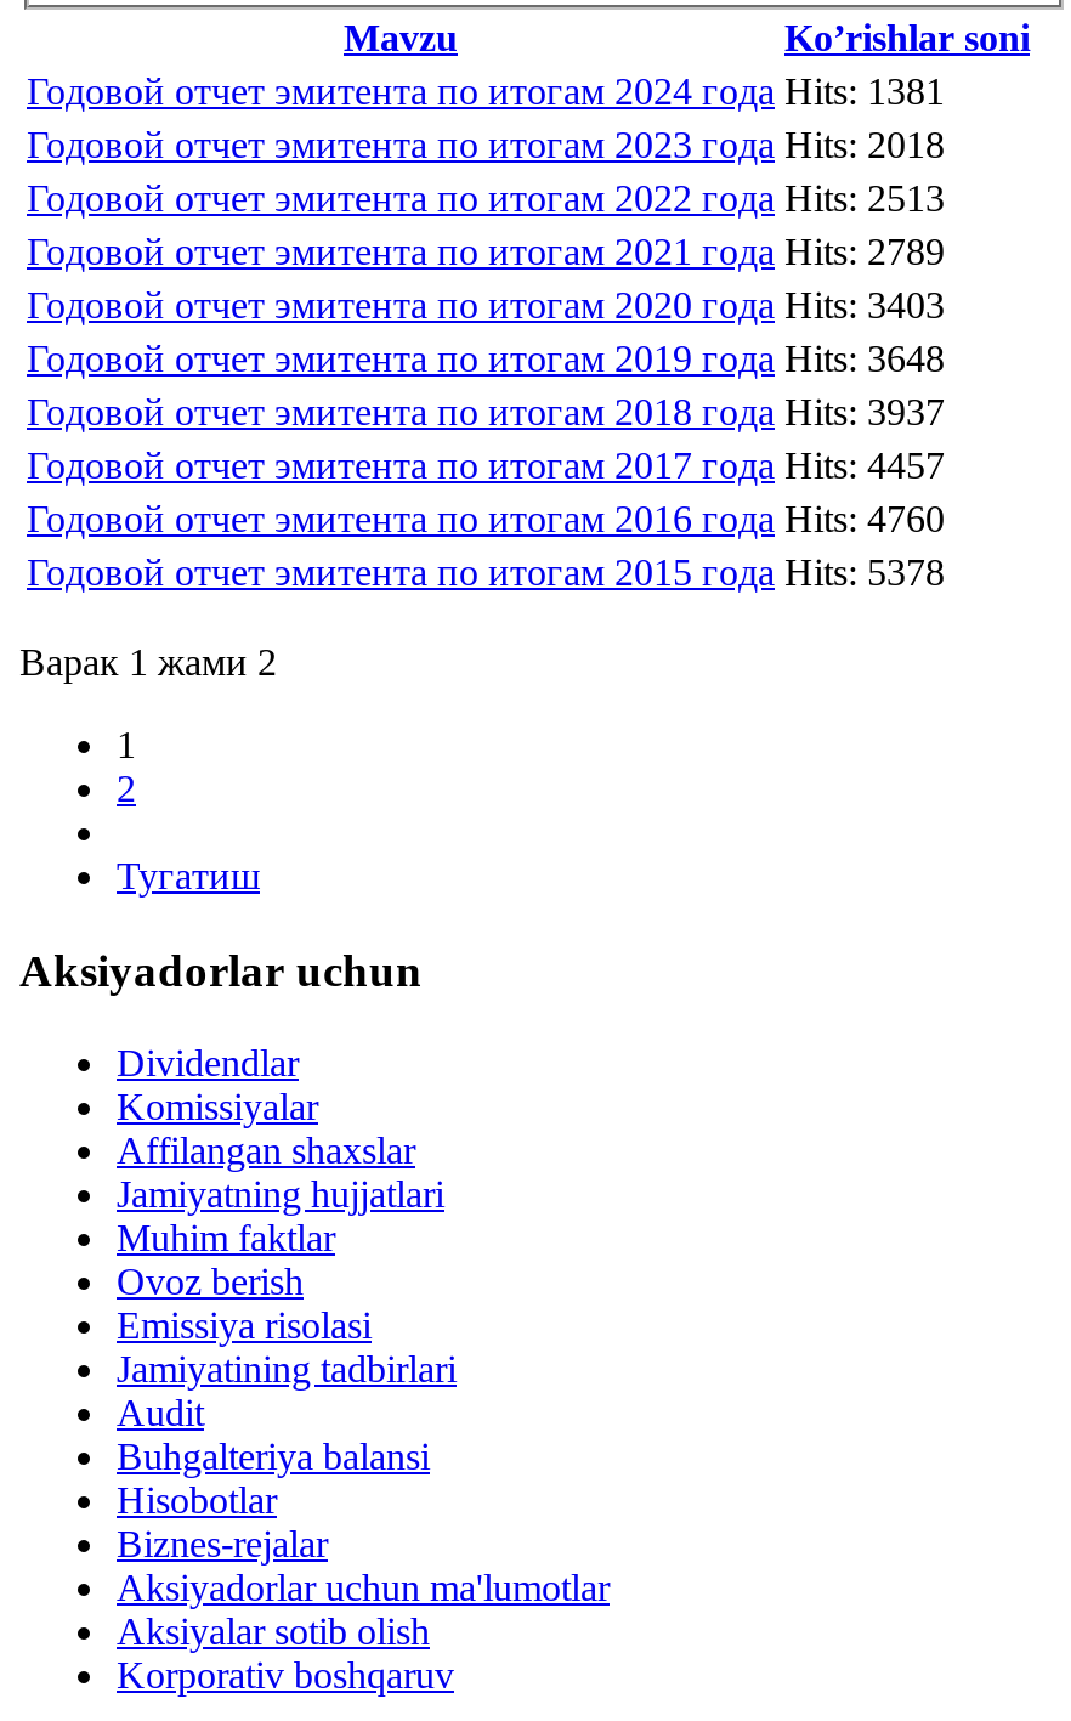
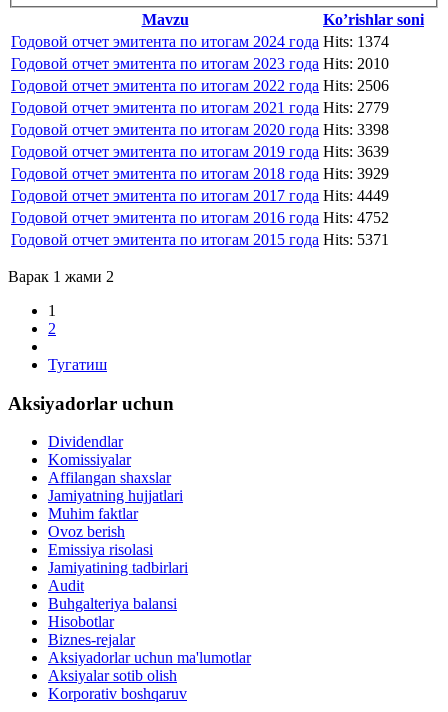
[27,70,945,111] Годовой отчет эмитента по итогам 2024 года Hits: 1381 -> [11,33,389,50] Годовой отчет эмитента по итогам 2024 года Hits: 1374
[27,124,945,165] Годовой отчет эмитента по итогам 2023 года Hits: 2018 -> [11,55,389,72] Годовой отчет эмитента по итогам 2023 года Hits: 2010
[27,177,945,218] Годовой отчет эмитента по итогам 2022 года Hits: 2513 -> [11,77,389,94] Годовой отчет эмитента по итогам 2022 года Hits: 2506
[27,231,945,272] Годовой отчет эмитента по итогам 2021 года Hits: 2789 -> [11,99,389,116] Годовой отчет эмитента по итогам 2021 года Hits: 2779
[27,284,945,325] Годовой отчет эмитента по итогам 2020 года Hits: 3403 -> [11,121,389,138] Годовой отчет эмитента по итогам 2020 года Hits: 3398
[27,337,945,379] Годовой отчет эмитента по итогам 2019 года Hits: 3648 -> [11,143,389,160] Годовой отчет эмитента по итогам 2019 года Hits: 3639
[27,391,945,432] Годовой отчет эмитента по итогам 2018 года Hits: 3937 -> [11,165,389,182] Годовой отчет эмитента по итогам 2018 года Hits: 3929
[27,444,945,486] Годовой отчет эмитента по итогам 2017 года Hits: 4457 -> [11,187,389,204] Годовой отчет эмитента по итогам 2017 года Hits: 4449
[27,498,945,539] Годовой отчет эмитента по итогам 2016 года Hits: 4760 -> [11,209,389,226] Годовой отчет эмитента по итогам 2016 года Hits: 4752
[27,551,945,592] Годовой отчет эмитента по итогам 2015 года Hits: 5378 -> [11,231,389,248] Годовой отчет эмитента по итогам 2015 года Hits: 5371

